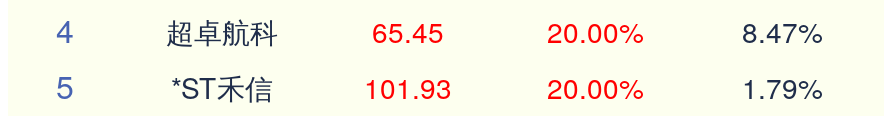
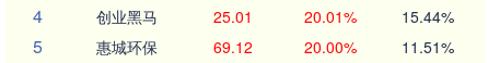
[166,10,822,50] 超卓航科 | 65.45 | 20.00% | 8.47% -> [96,6,454,27] 创业黑马 | 25.01 | 20.01% | 15.44%
[171,66,452,106] *ST禾信 | 101.93 -> [96,36,252,58] 惠城环保 | 69.12
[742,66,822,106] 1.79% -> [401,36,454,58] 11.51%

